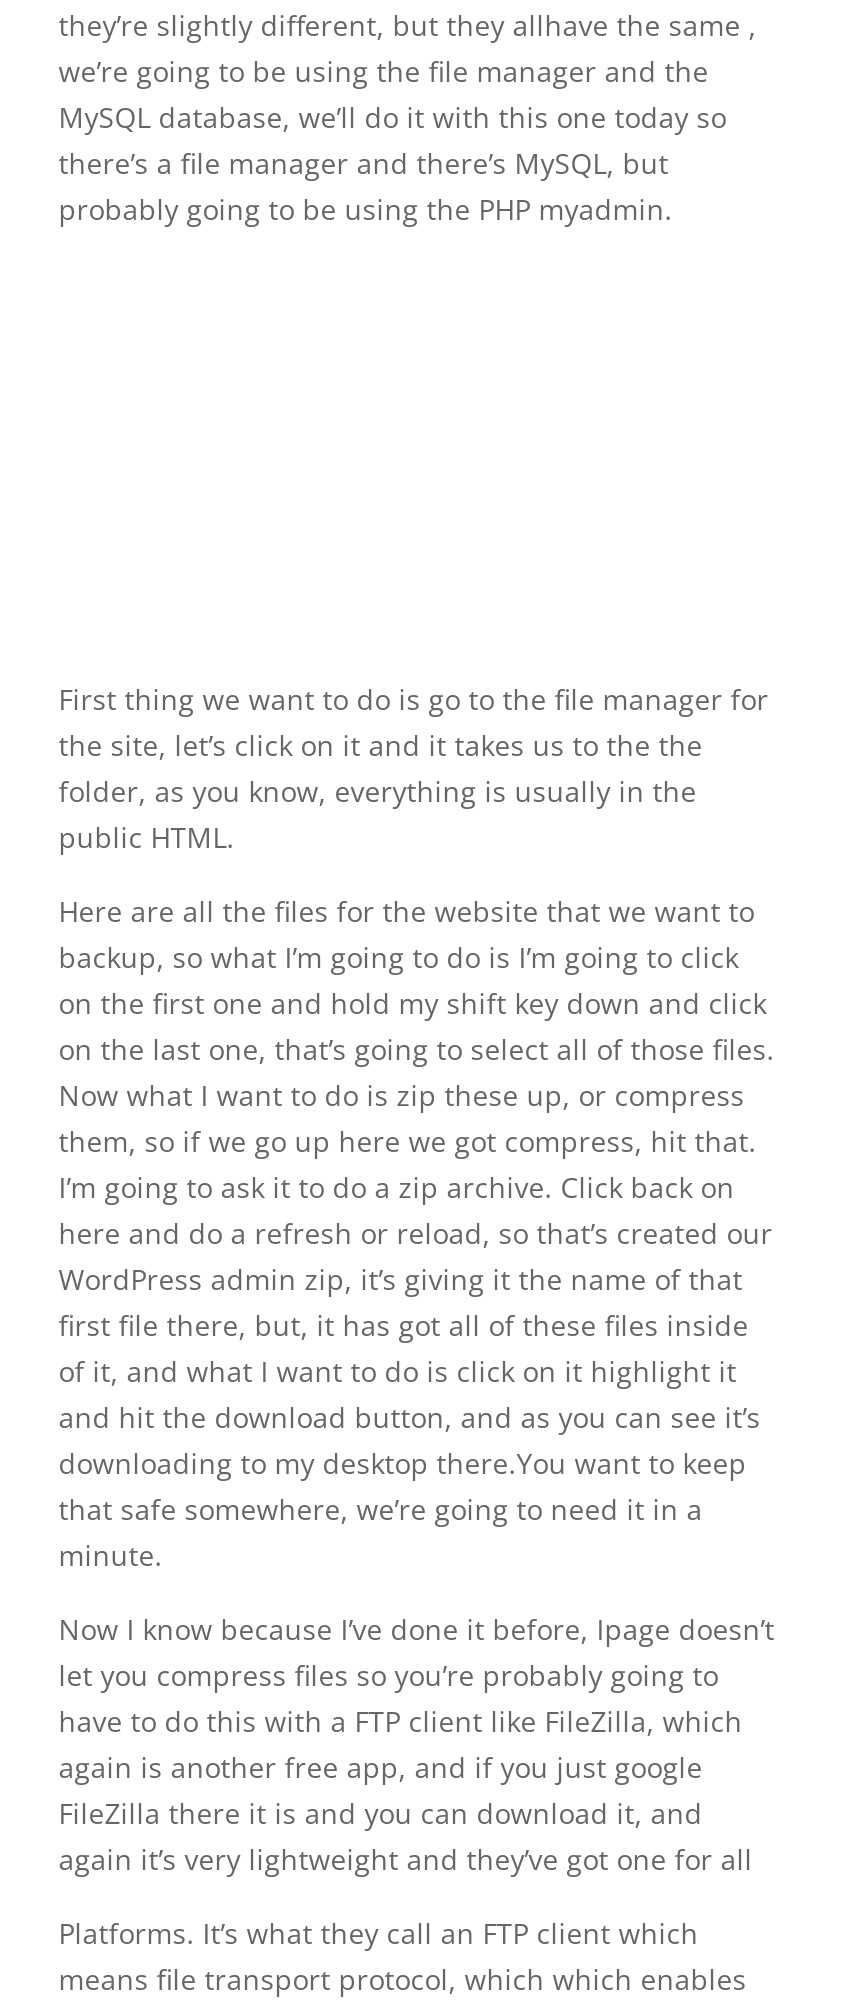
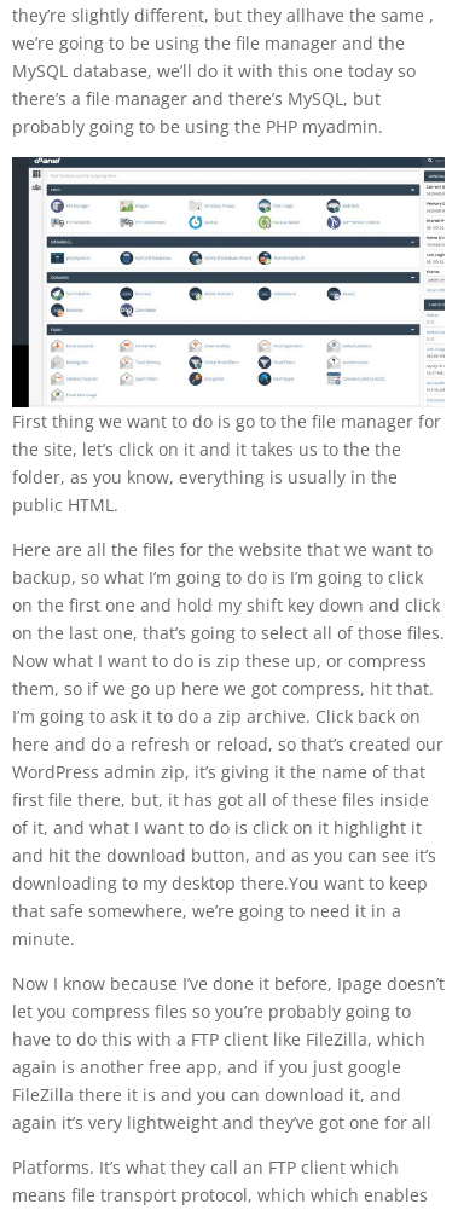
none -> [11,156,446,407] [image]

